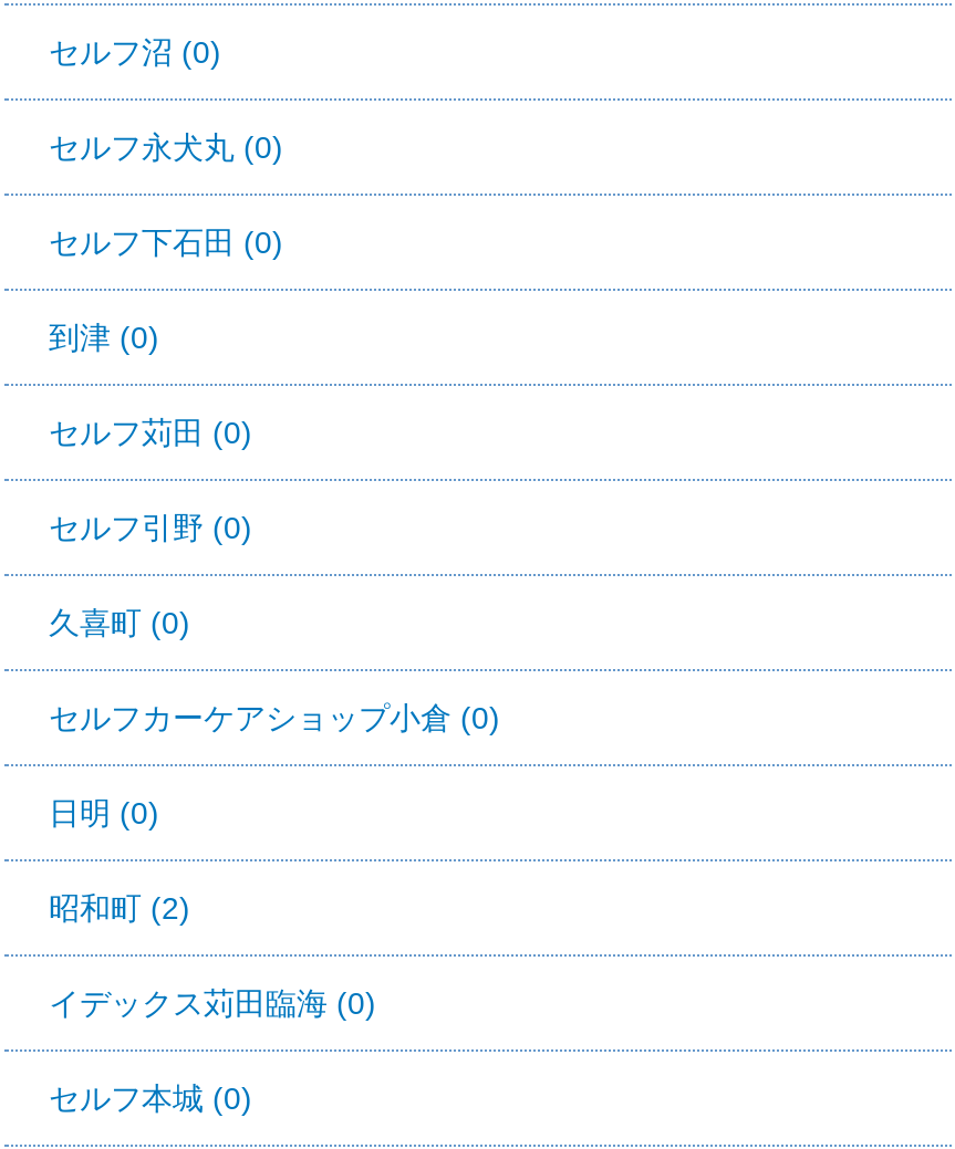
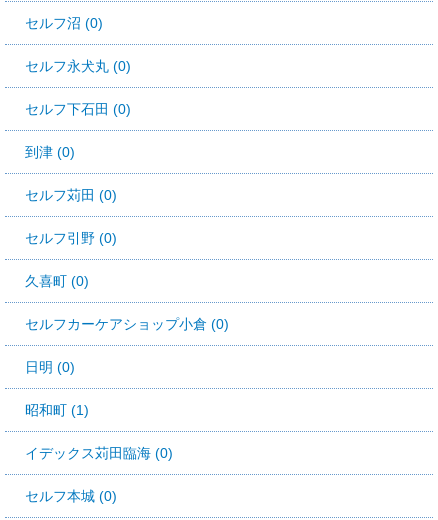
[49,889,190,925] 昭和町 (2) -> [25,402,89,418] 昭和町 (1)

